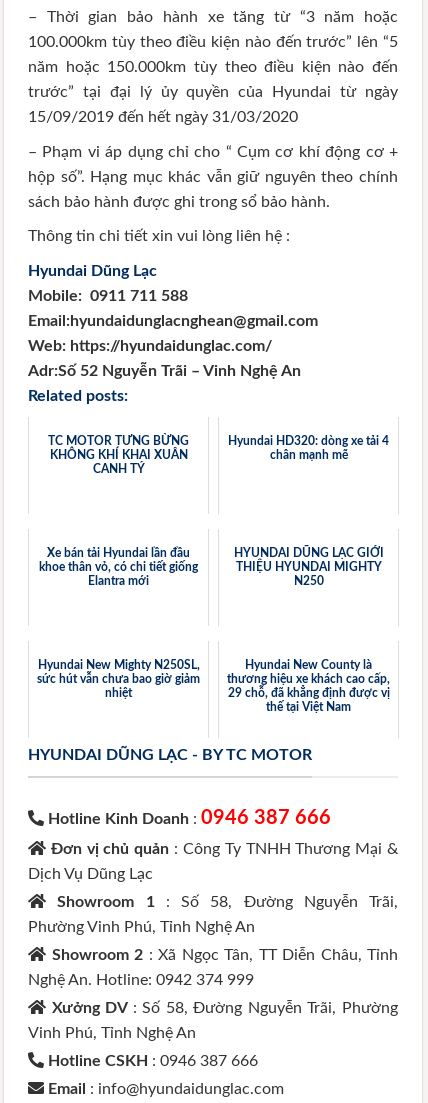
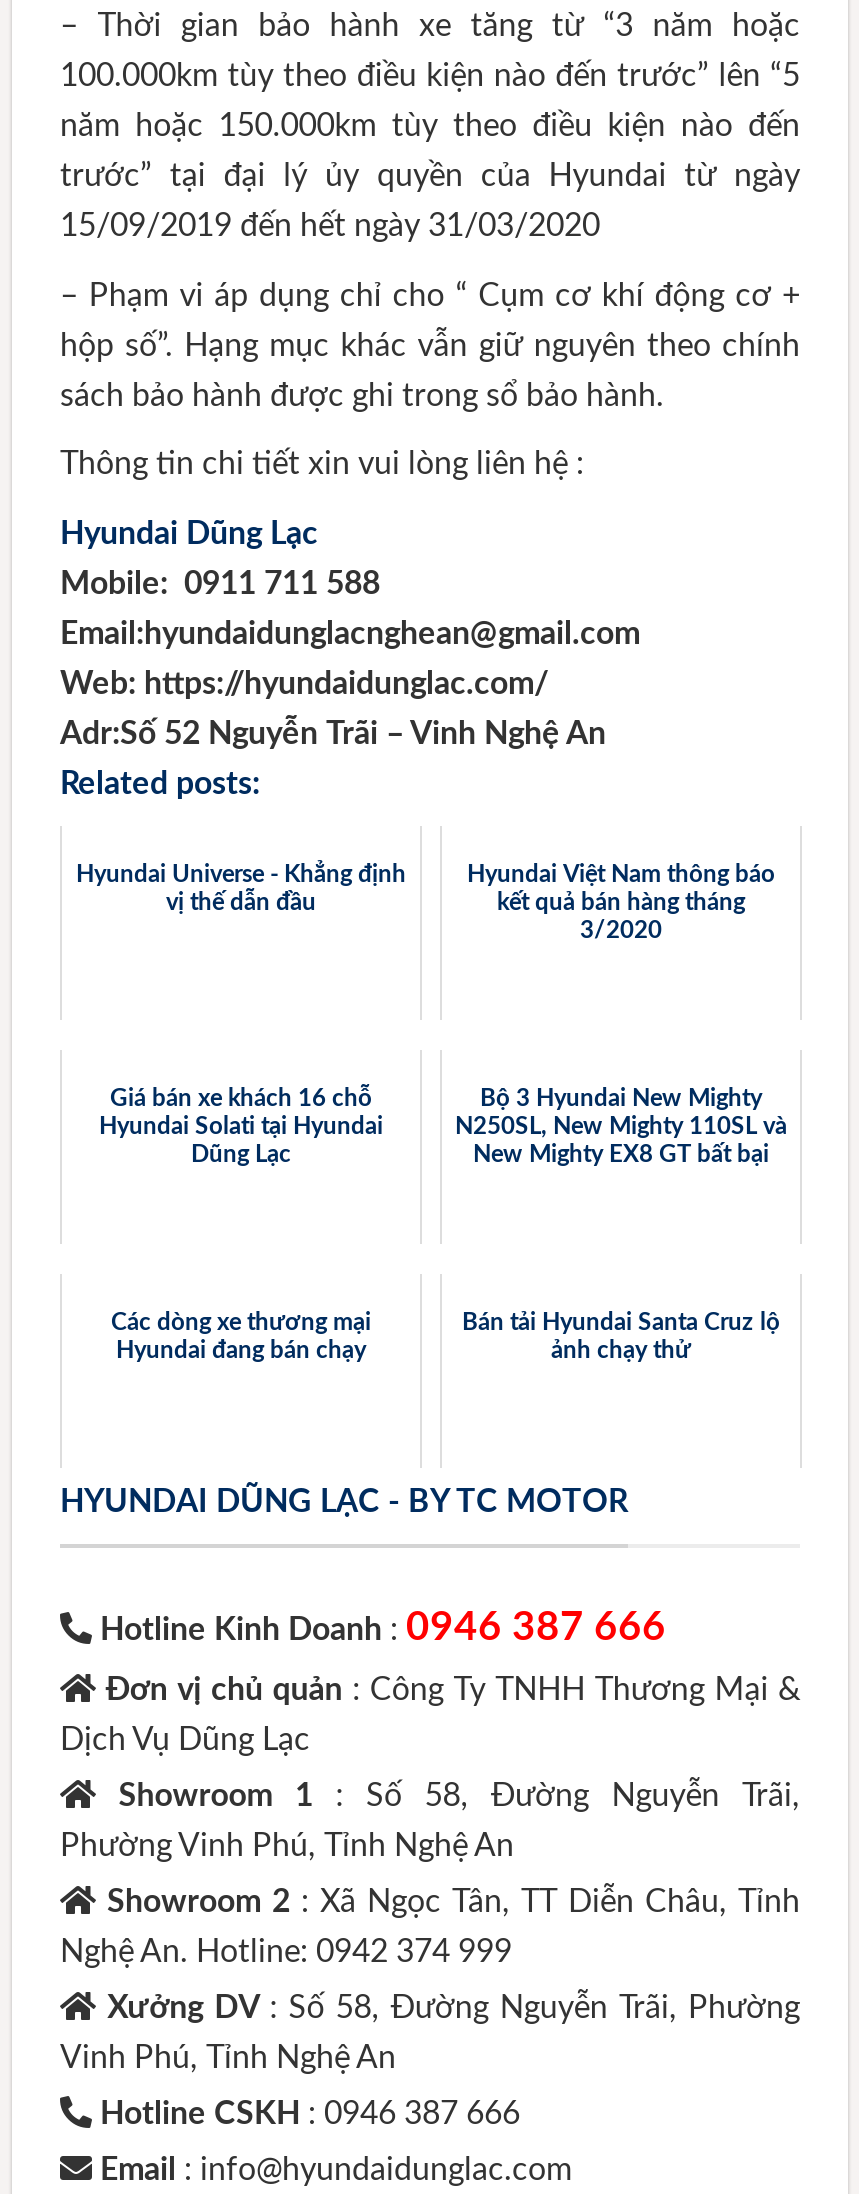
[48,435,189,475] TC MOTOR TƯNG BỪNG | KHÔNG KHÍ KHAI XUÂN | CANH TÝ -> [76,862,406,914] Hyundai Universe - Khẳng định | vị thế dẫn đầu
[228,435,389,461] Hyundai HD320: dòng xe tải 4 | chân mạnh mẽ -> [467,862,775,942] Hyundai Việt Nam thông báo | kết quả bán hàng tháng | 3/2020
[39,547,198,587] Xe bán tải Hyundai lần đầu | khoe thân vỏ, có chi tiết giống | Elantra mới -> [99,1086,383,1166] Giá bán xe khách 16 chỗ | Hyundai Solati tại Hyundai | Dũng Lạc
[233,547,383,587] HYUNDAI DŨNG LẠC GIỚI | THIỆU HYUNDAI MIGHTY | N250 -> [455,1086,787,1166] Bộ 3 Hyundai New Mighty | N250SL, New Mighty 110SL và | New Mighty EX8 GT bất bại
[37,659,200,699] Hyundai New Mighty N250SL, | sức hút vẫn chưa bao giờ giảm | nhiệt -> [111,1310,371,1362] Các dòng xe thương mại | Hyundai đang bán chạy
[227,659,390,713] Hyundai New County là | thương hiệu xe khách cao cấp, | 29 chỗ, đã khẳng định được vị | thế tại Việt Nam -> [462,1310,780,1362] Bán tải Hyundai Santa Cruz lộ | ảnh chạy thử

